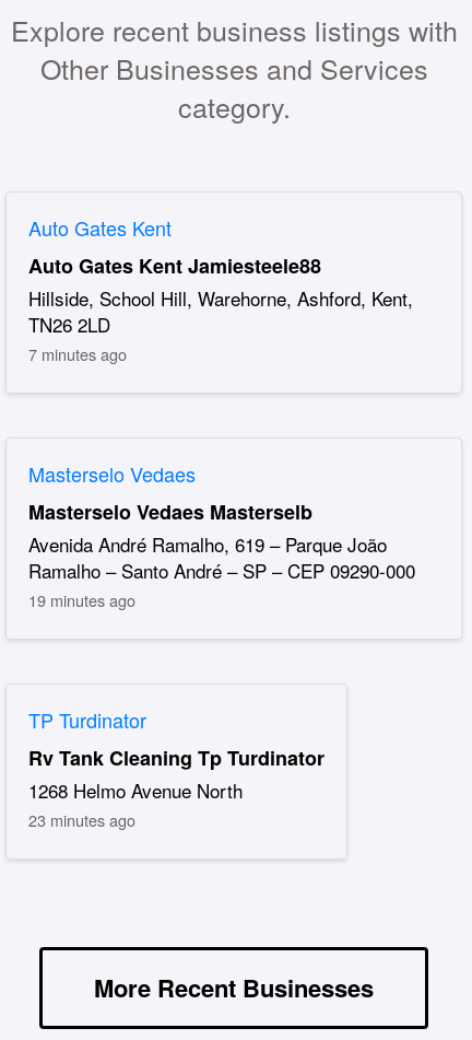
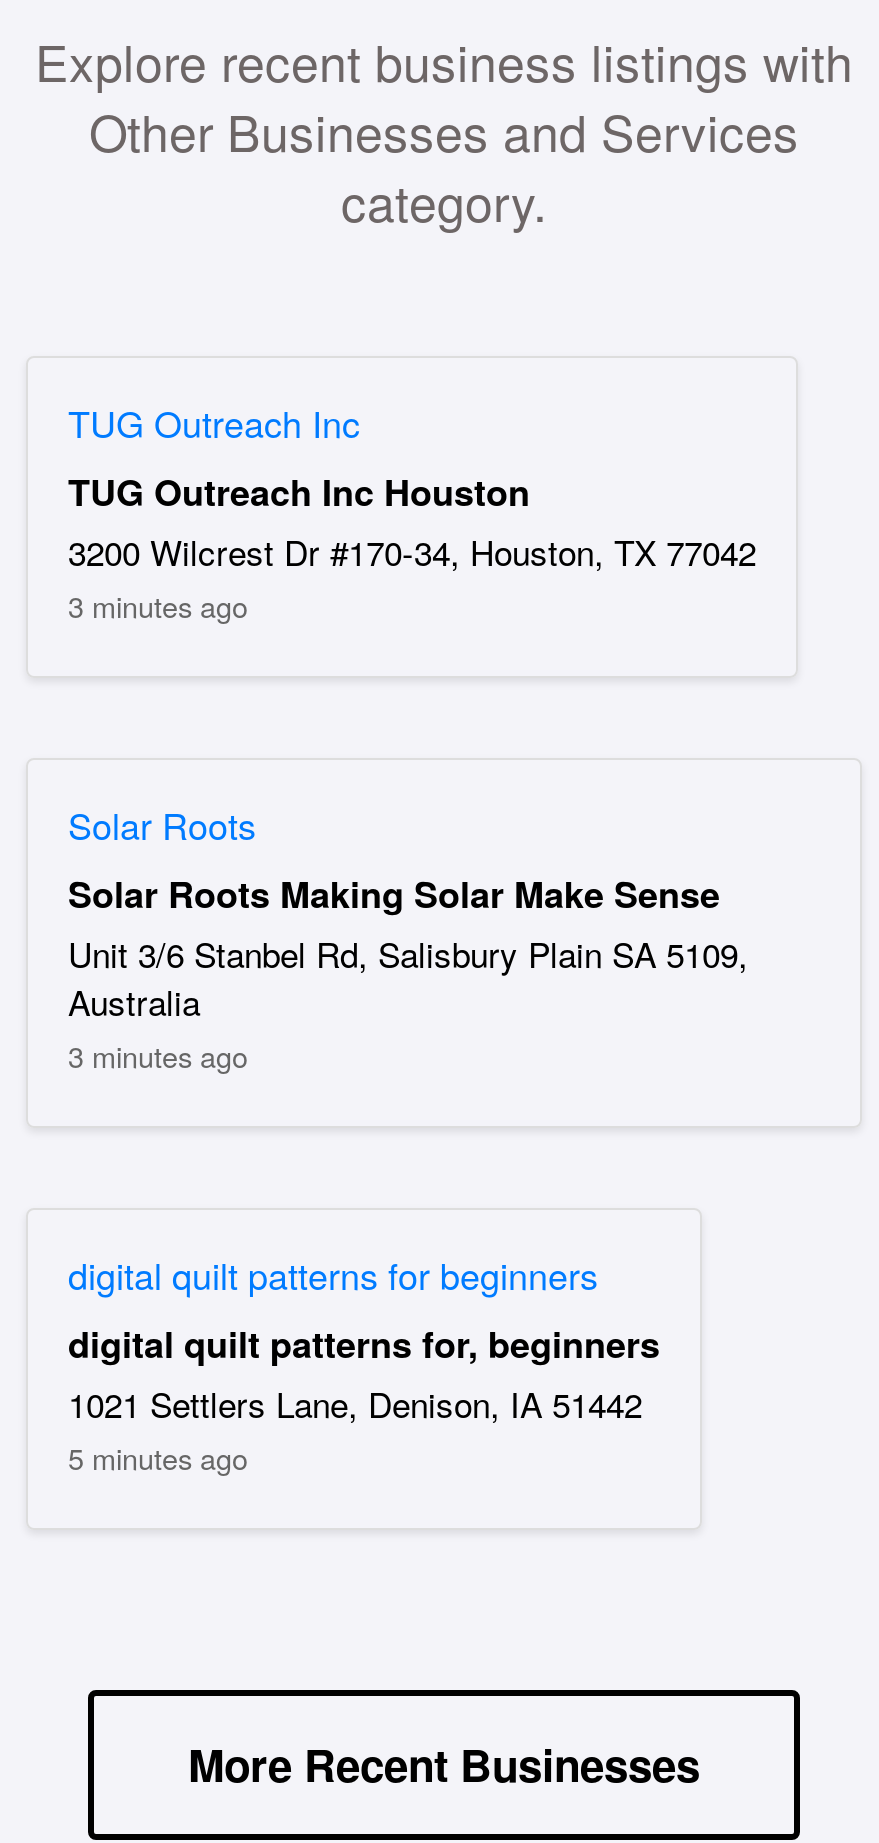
[28,213,413,365] Auto Gates Kent | Auto Gates Kent Jamiesteele88 | Hillside, School Hill, Warehorne, Ashford, Kent, | TN26 2LD | 7 minutes ago -> [68,395,756,625] TUG Outreach Inc | TUG Outreach Inc Houston | 3200 Wilcrest Dr #170-34, Houston, TX 77042 | 3 minutes ago
[28,459,415,611] Masterselo Vedaes | Masterselo Vedaes Masterselb | Avenida André Ramalho, 619 – Parque João | Ramalho – Santo André – SP – CEP 09290-000 | 19 minutes ago -> [68,797,748,1075] Solar Roots | Solar Roots Making Solar Make Sense | Unit 3/6 Stanbel Rd, Salisbury Plain SA 5109, | Australia | 3 minutes ago
[28,705,324,831] TP Turdinator | Rv Tank Cleaning Tp Turdinator | 1268 Helmo Avenue North | 23 minutes ago -> [68,1247,660,1477] digital quilt patterns for beginners | digital quilt patterns for, beginners | 1021 Settlers Lane, Denison, IA 51442 | 5 minutes ago

